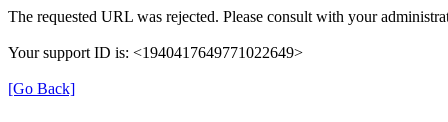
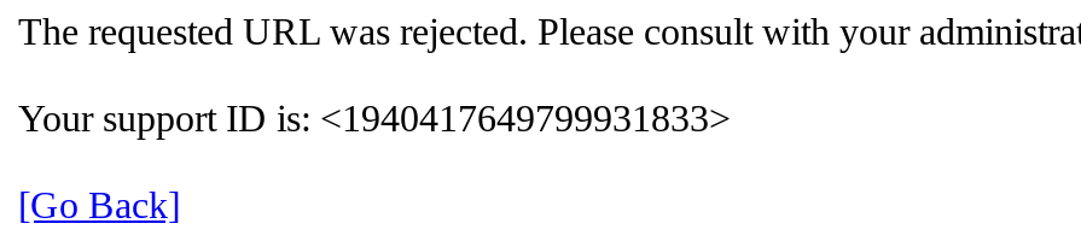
[8,44,303,61] Your support ID is: <1940417649771022649> -> [18,98,731,139] Your support ID is: <1940417649799931833>

